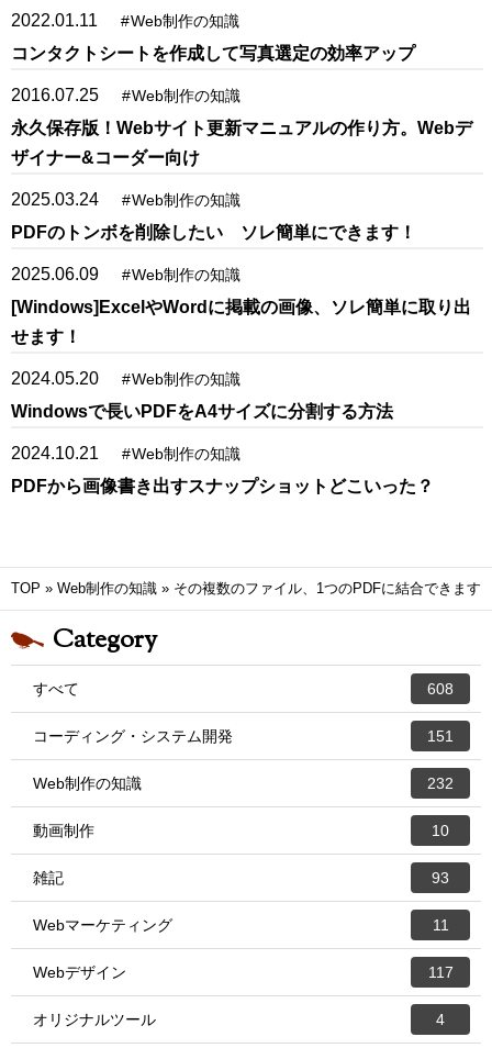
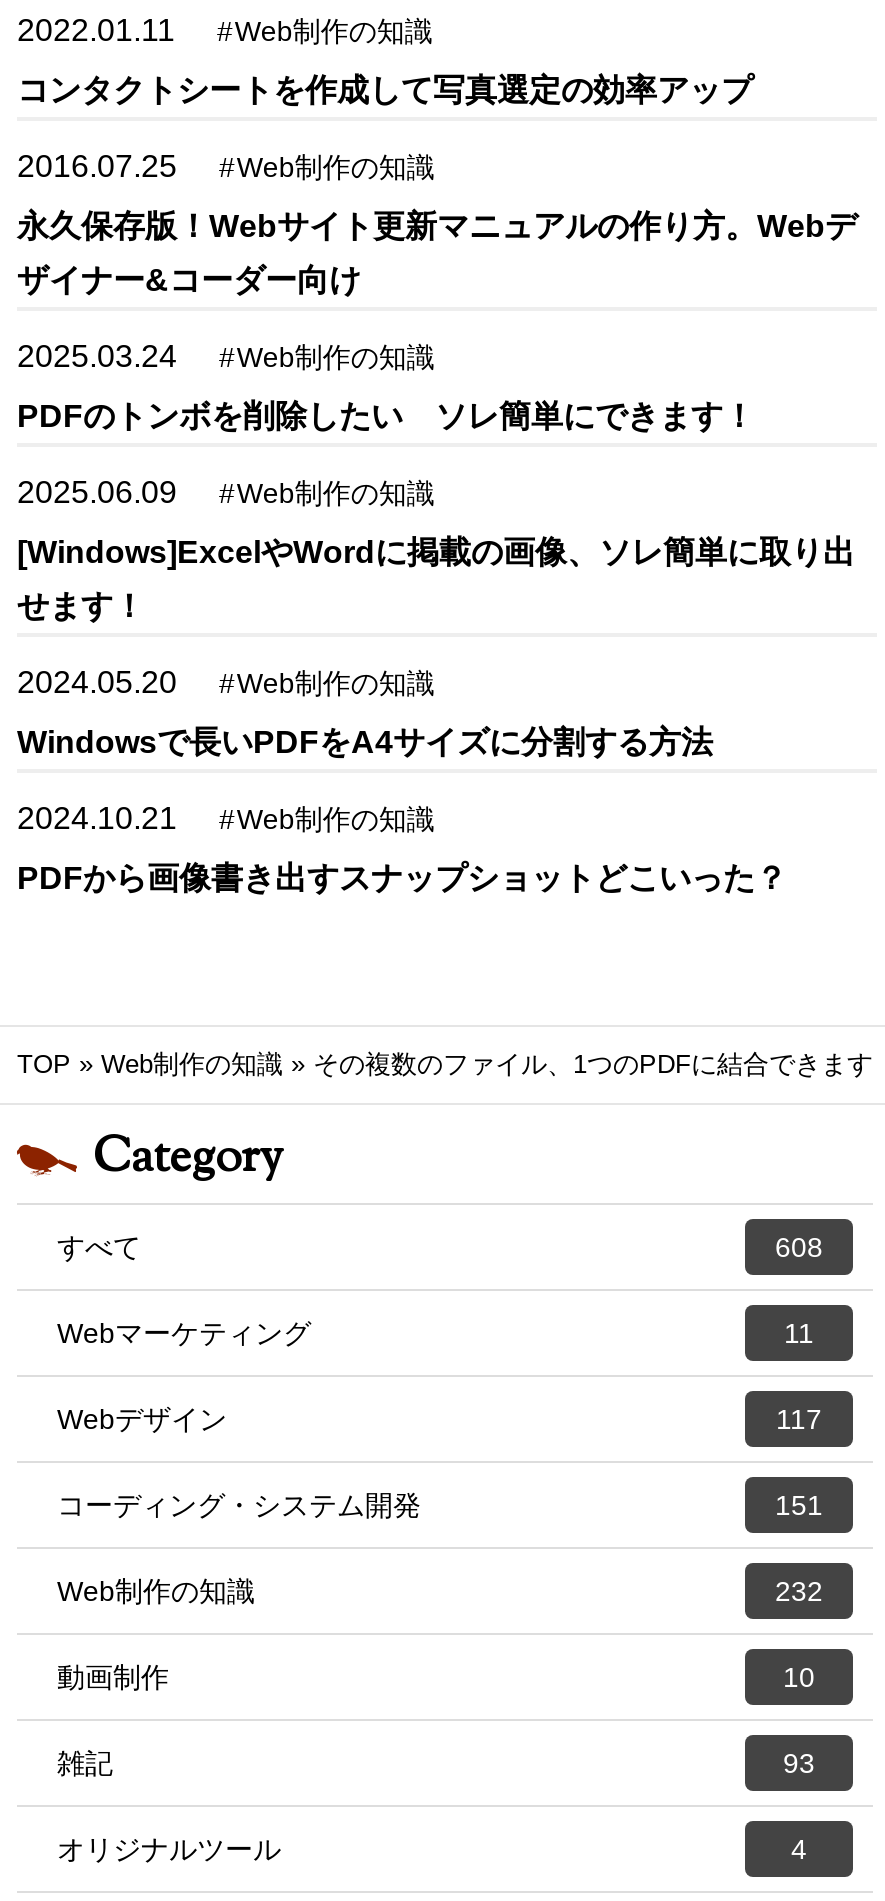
moved [33,728,454,887] -> [57,1490,823,1780]: コーディング・システム開発 | 151 | Web制作の知識 | 232 | 動画制作 | 10 | 雑記 | 93
moved [33,917,453,981] -> [57,1318,822,1436]: Webマーケティング | 11 | Webデザイン | 117

